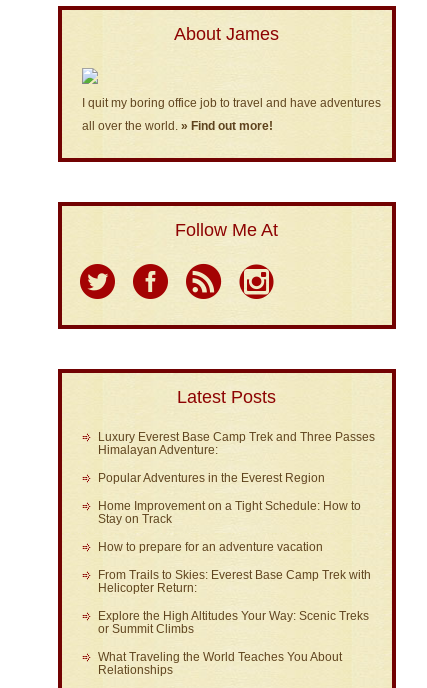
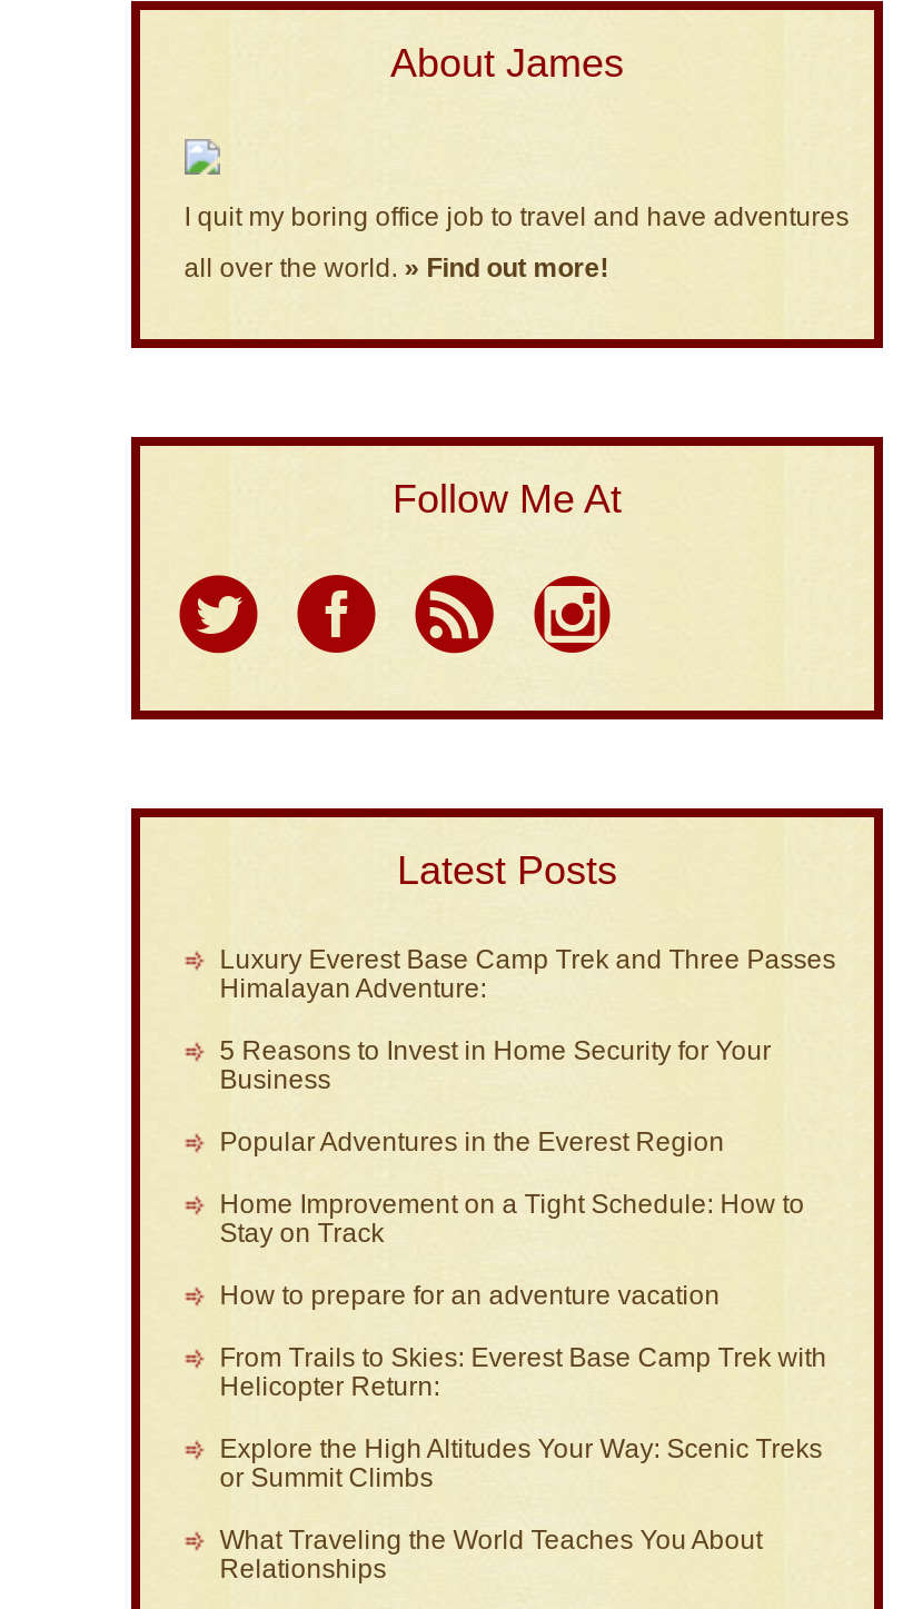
none -> [220,1035,771,1095] 5 Reasons to Invest in Home Security for Your | Business

